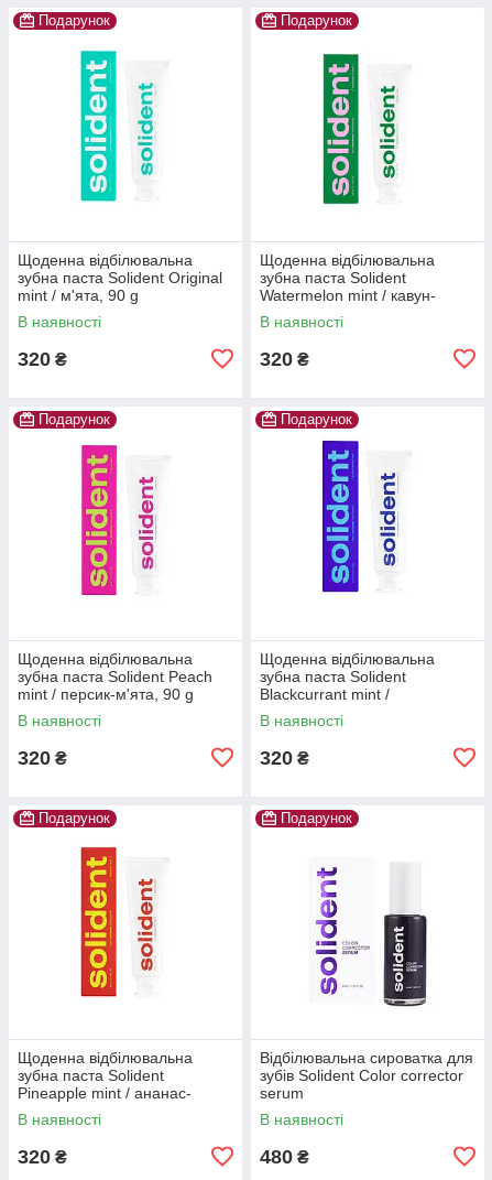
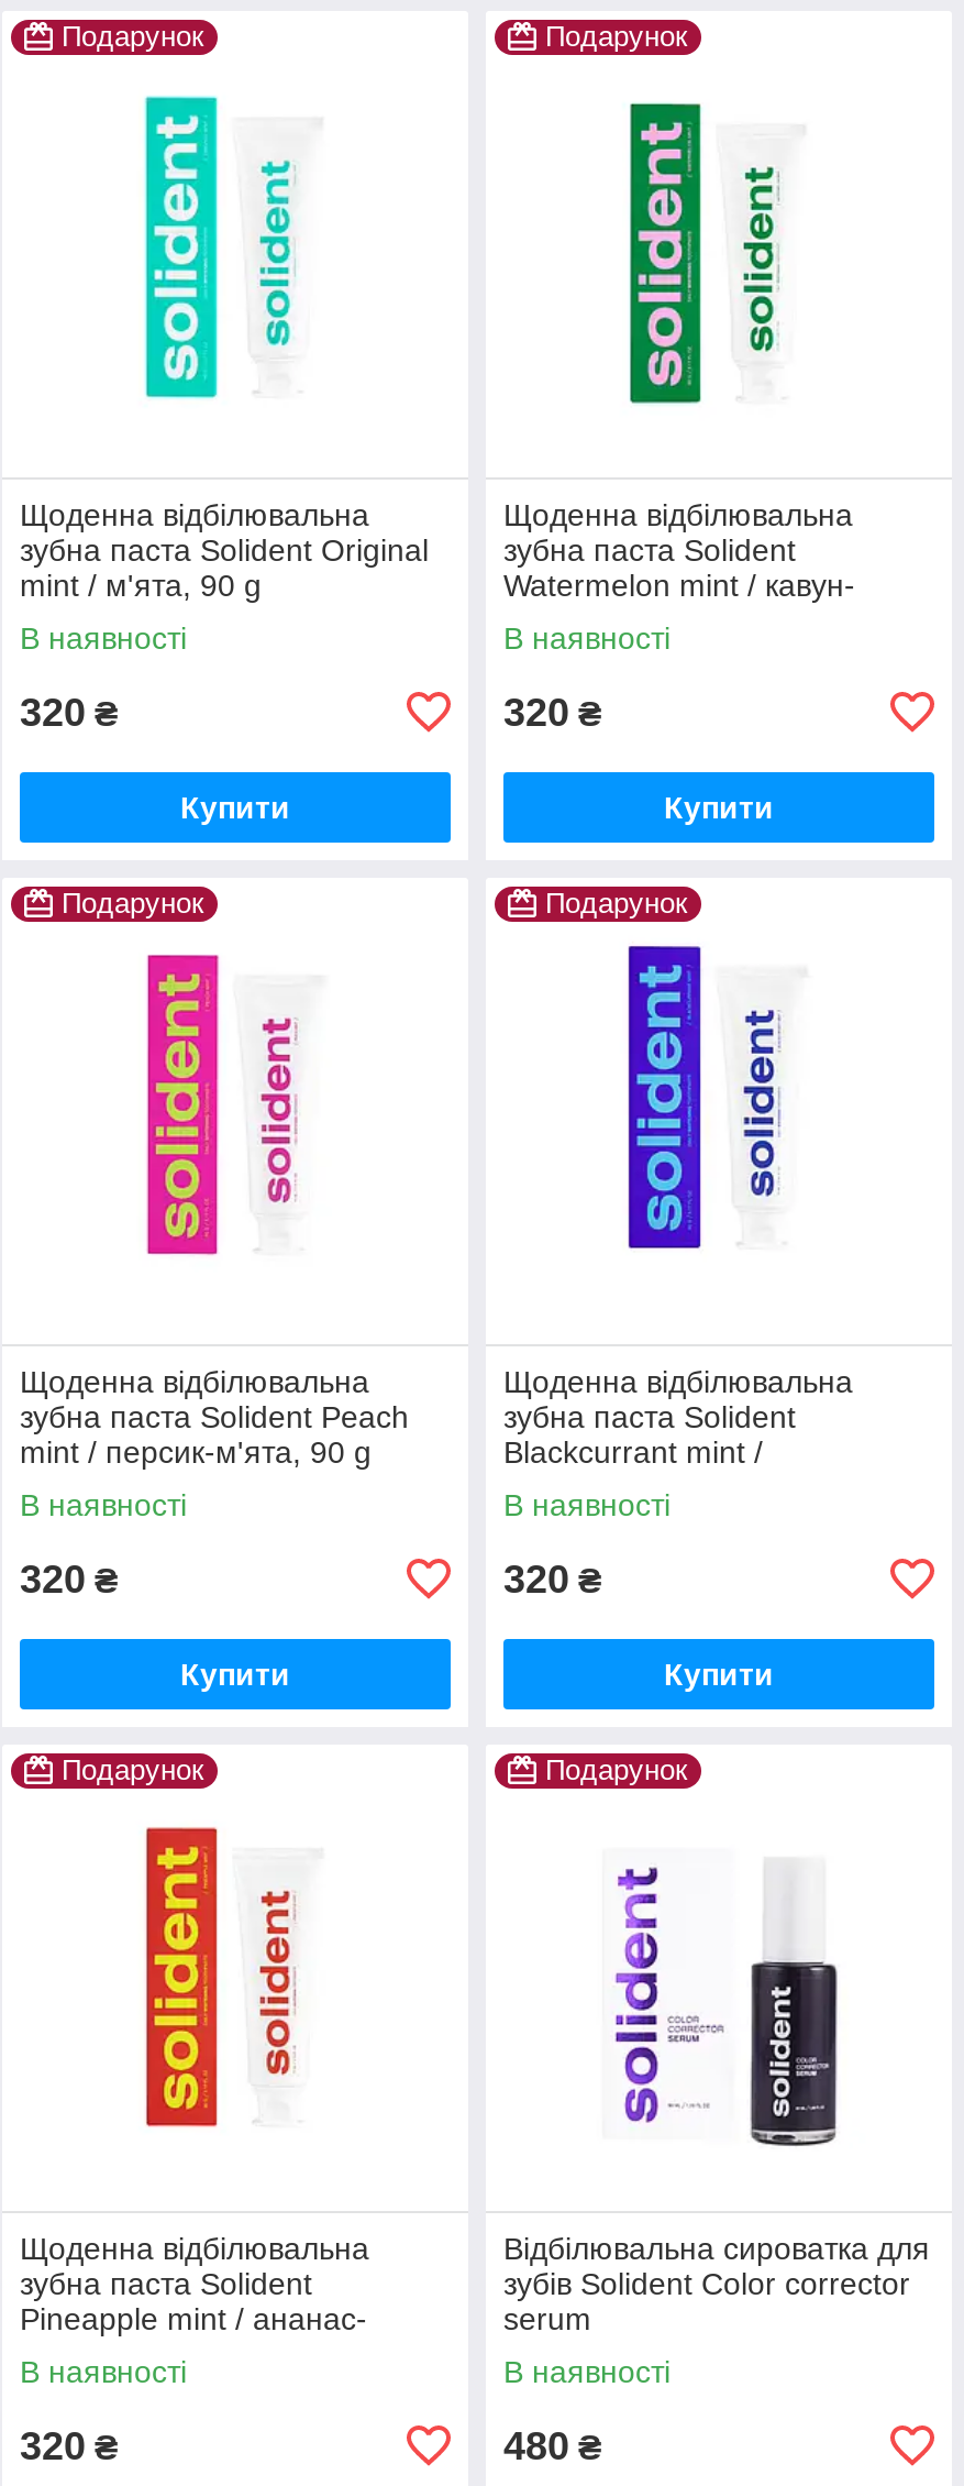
none -> [180,789,290,825] Купити
none -> [664,789,774,825] Купити
none -> [180,1656,290,1691] Купити
none -> [664,1656,774,1691] Купити

